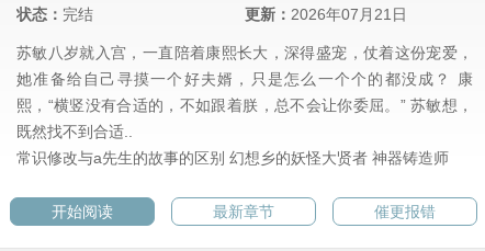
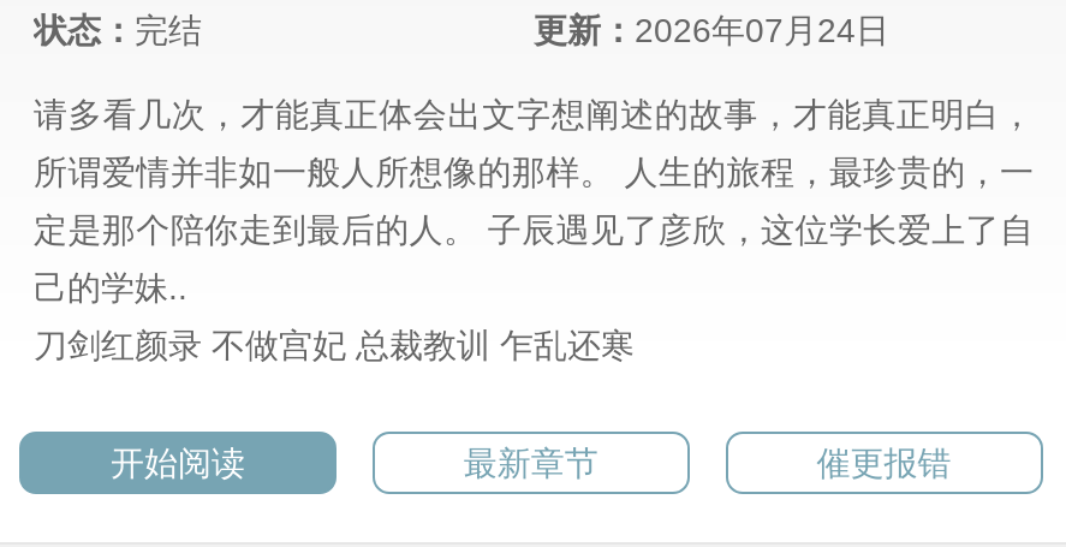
[245,6,407,24] 更新：2026年07月21日 -> [534,12,889,50] 更新：2026年07月24日
[16,44,473,62] 苏敏八岁就入宫，一直陪着康熙长大，深得盛宠，仗着这份宠爱， -> [34,96,1034,135] 请多看几次，才能真正体会出文字想阐述的故事，才能真正明白，
[16,71,473,88] 她准备给自己寻摸一个好夫婿，只是怎么一个个的都没成？ 康 -> [34,154,1034,192] 所谓爱情并非如一般人所想像的那样。 人生的旅程，最珍贵的，一
[16,97,473,115] 熙，“横竖没有合适的，不如跟着朕，总不会让你委屈。” 苏敏想， -> [34,212,1034,250] 定是那个陪你走到最后的人。 子辰遇见了彦欣，这位学长爱上了自
[16,123,133,141] 既然找不到合适.. -> [34,269,187,308] 己的学妹..
[16,150,449,167] 常识修改与a先生的故事的区别 幻想乡的妖怪大贤者 神器铸造师 -> [34,327,635,365] 刀剑红颜录 不做宫妃 总裁教训 乍乱还寒

